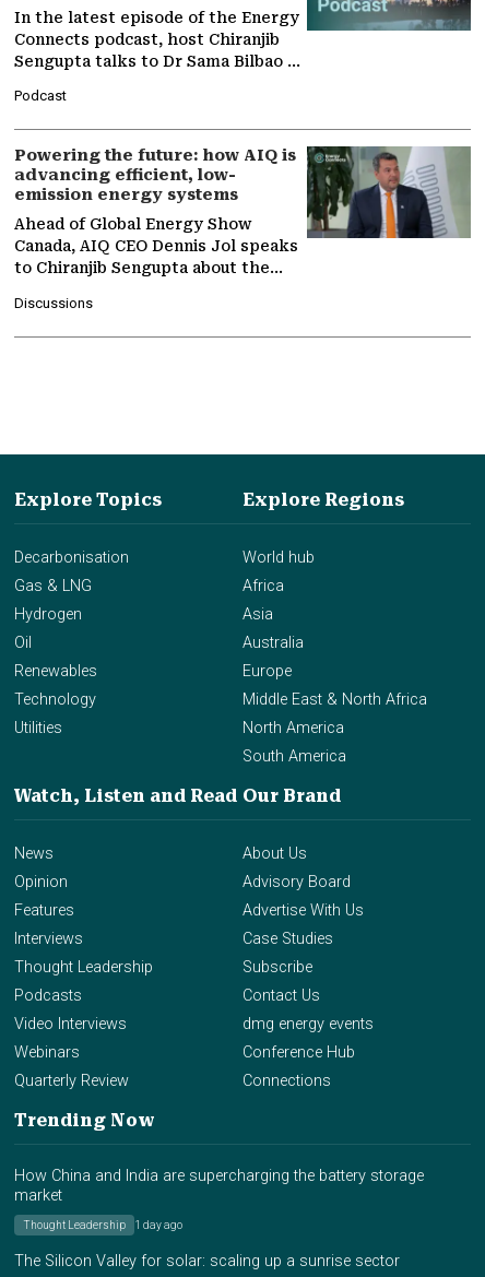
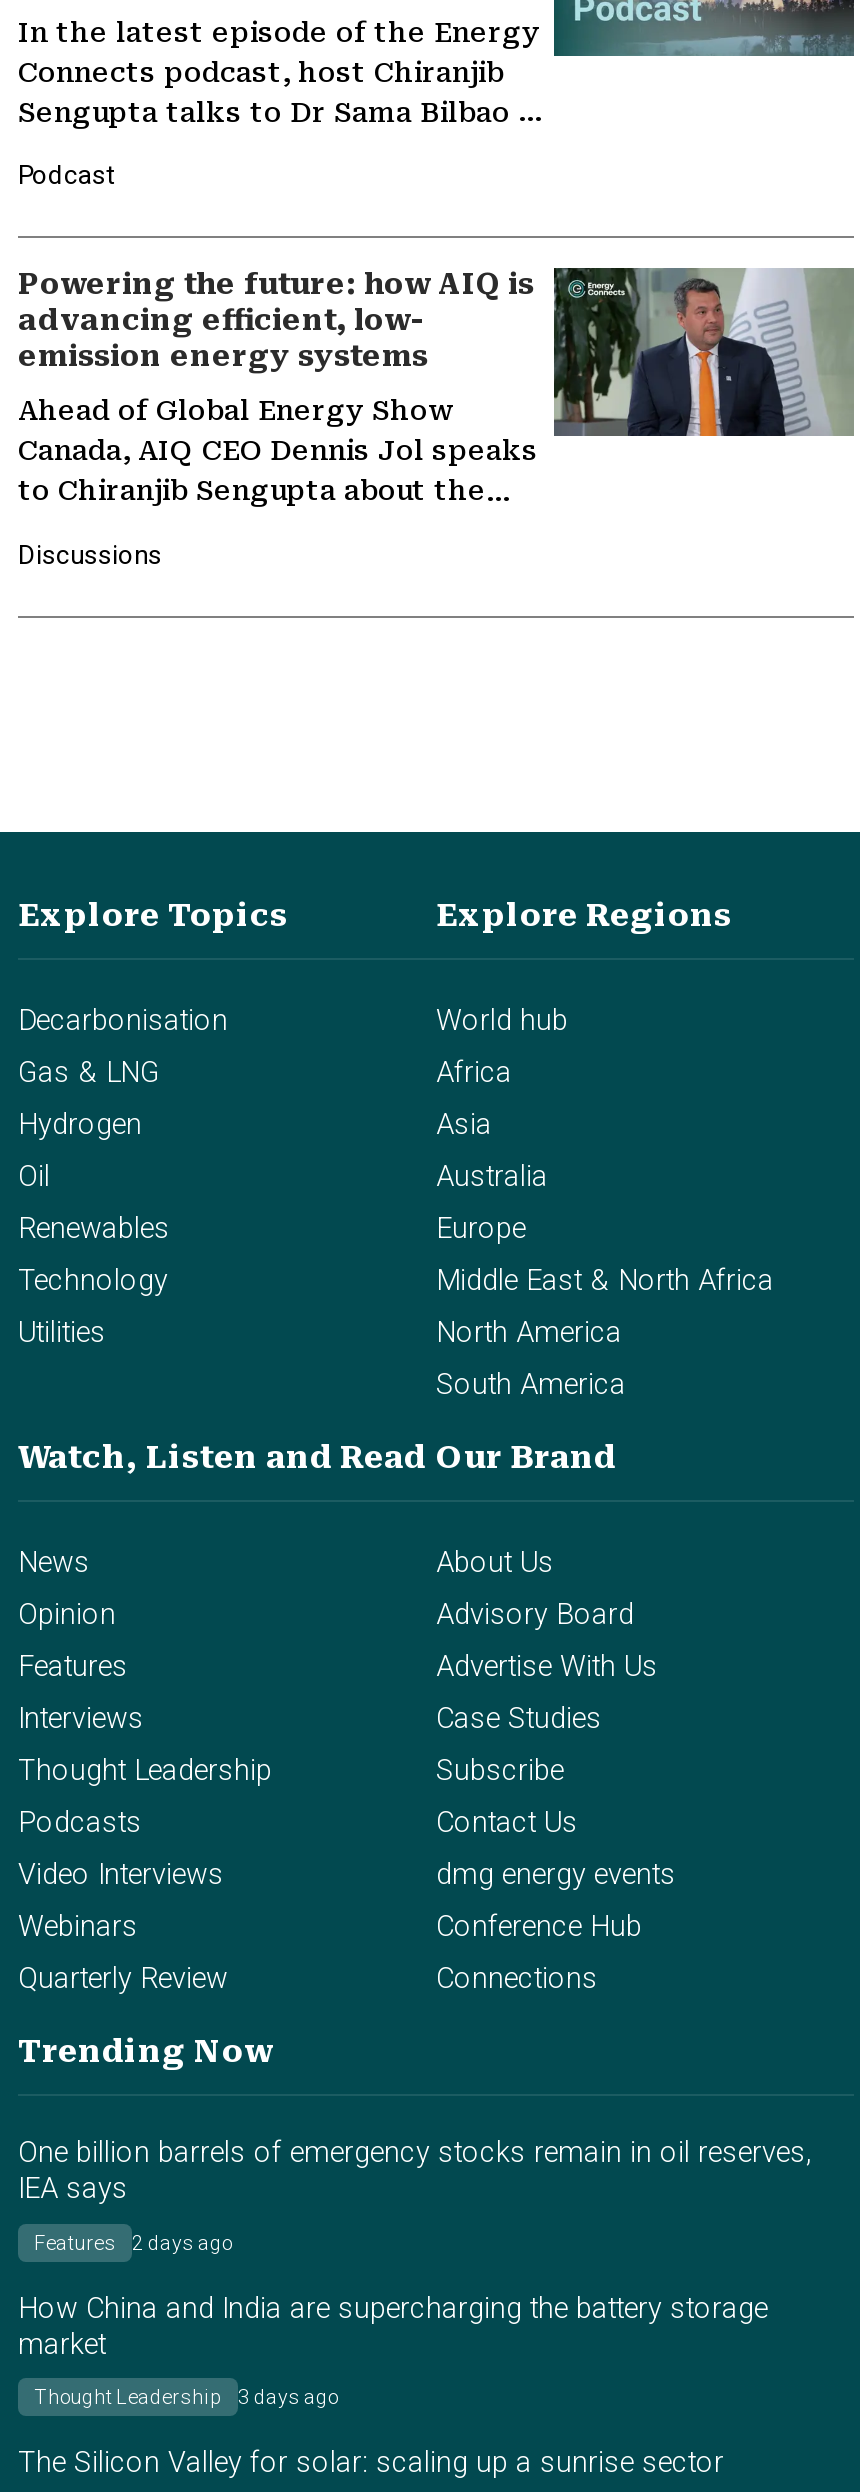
none -> [18,2137,812,2253] One billion barrels of emergency stocks remain in oil reserves, | IEA says | Features | 2 days ago
[23,1219,182,1231] Thought Leadership 1 day ago -> [34,2386,338,2408] Thought Leadership 3 days ago

